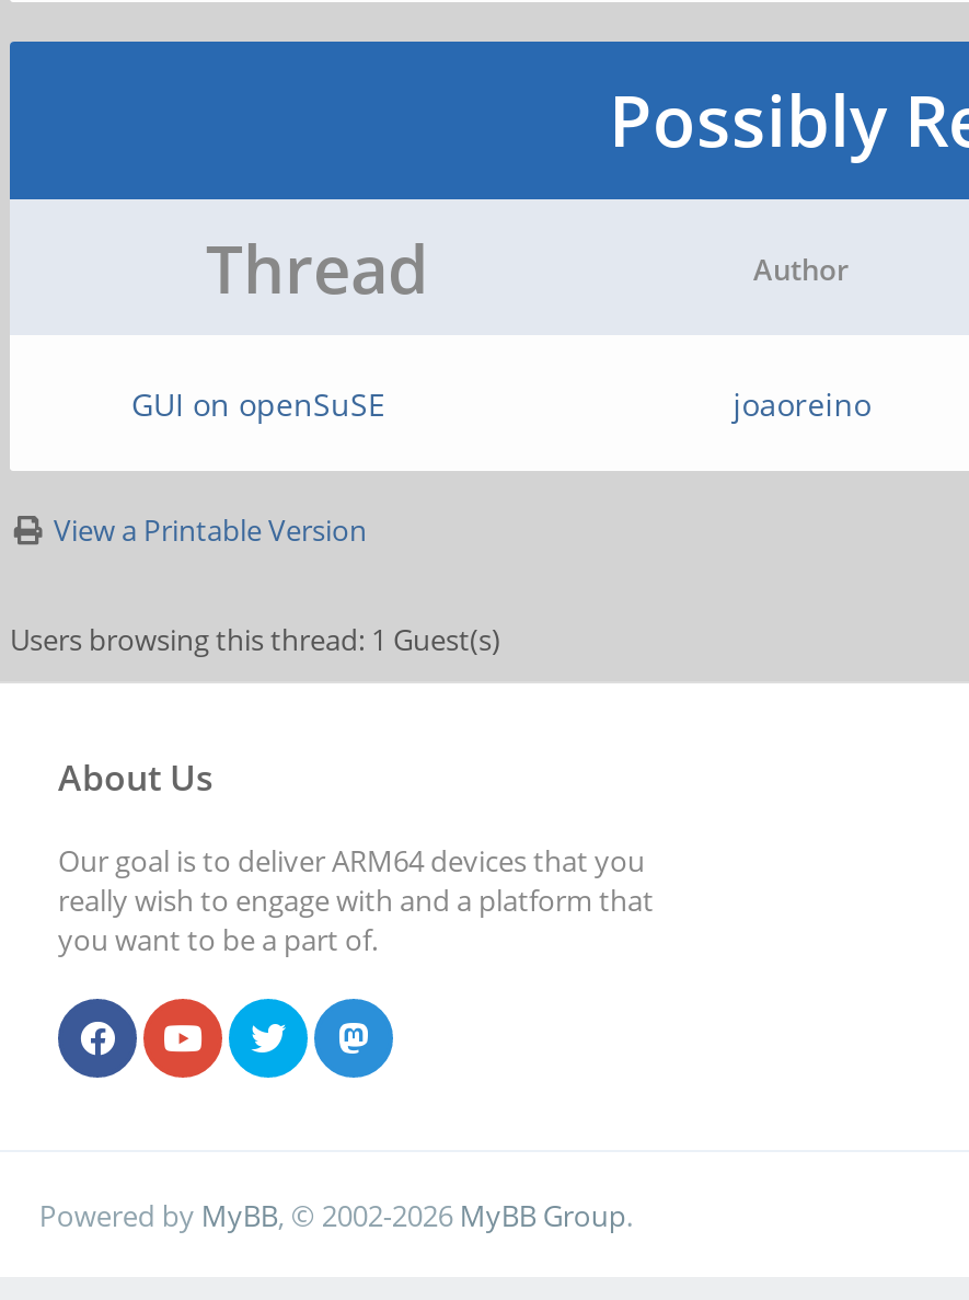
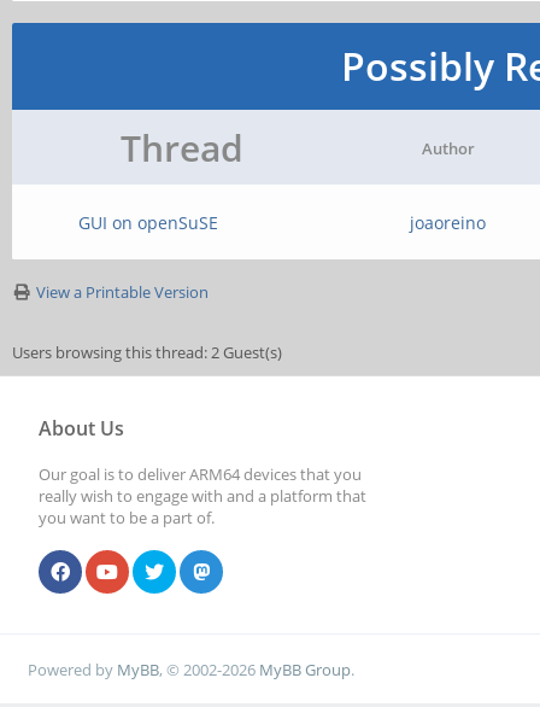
[10,620,500,659] Users browsing this thread: 1 Guest(s) -> [12,341,282,363] Users browsing this thread: 2 Guest(s)

